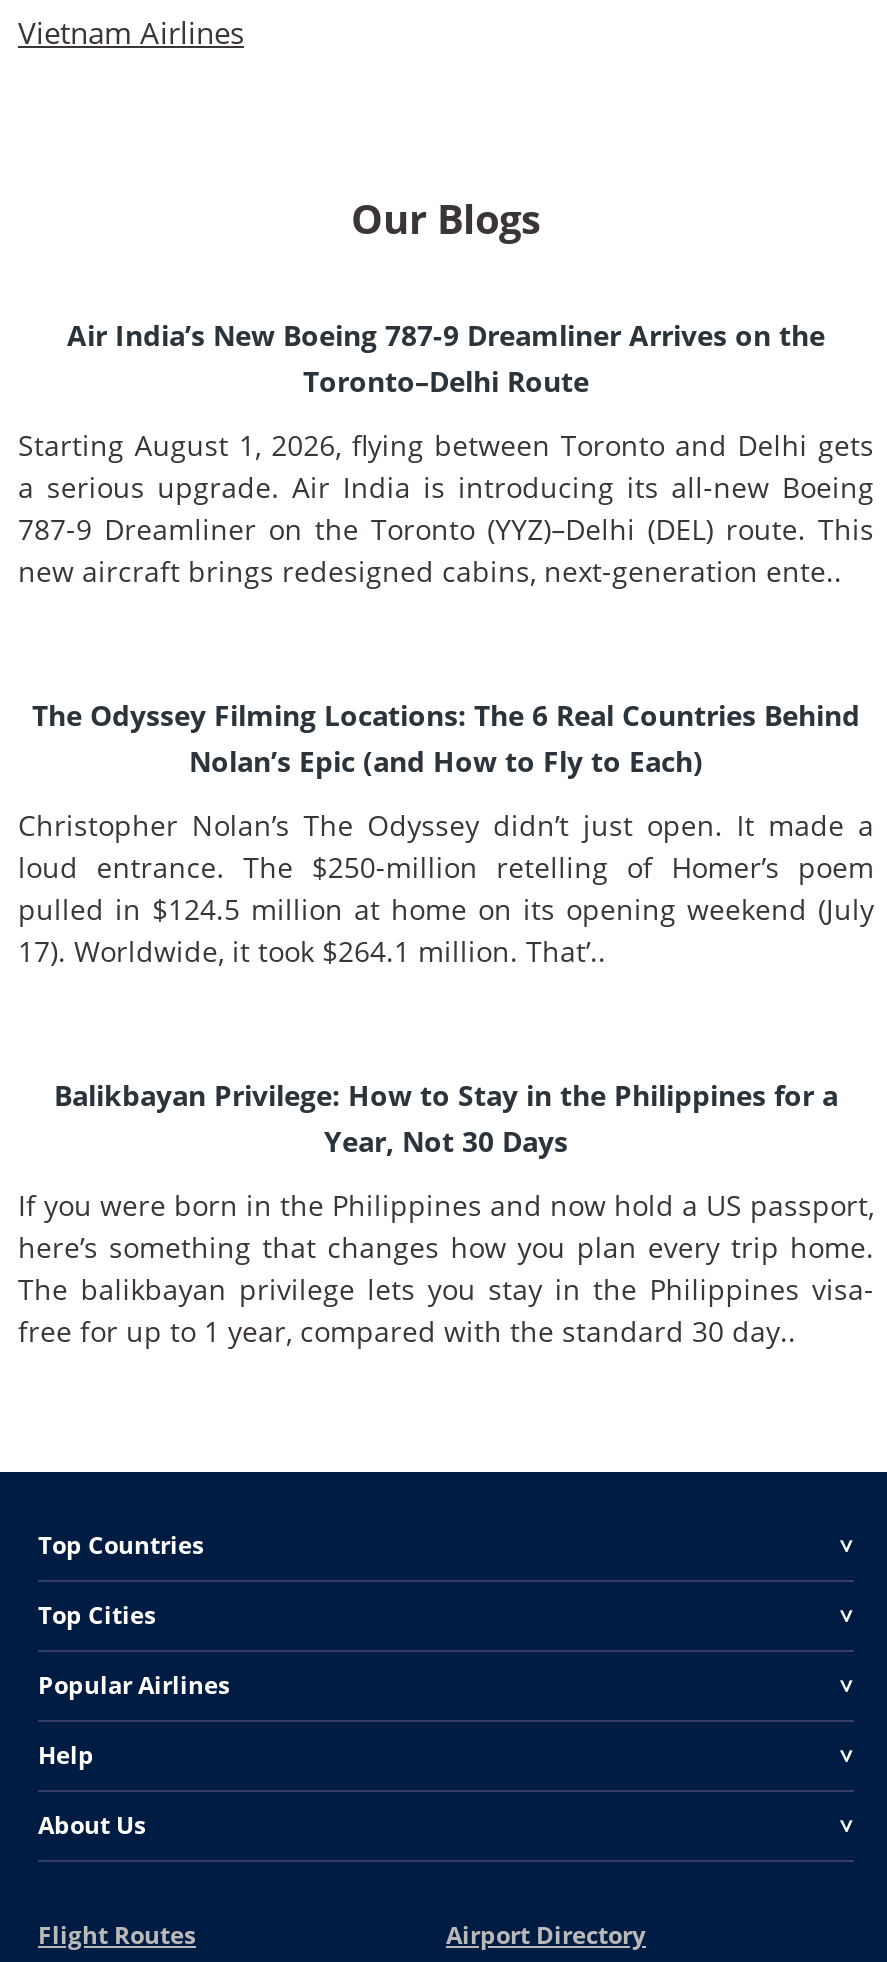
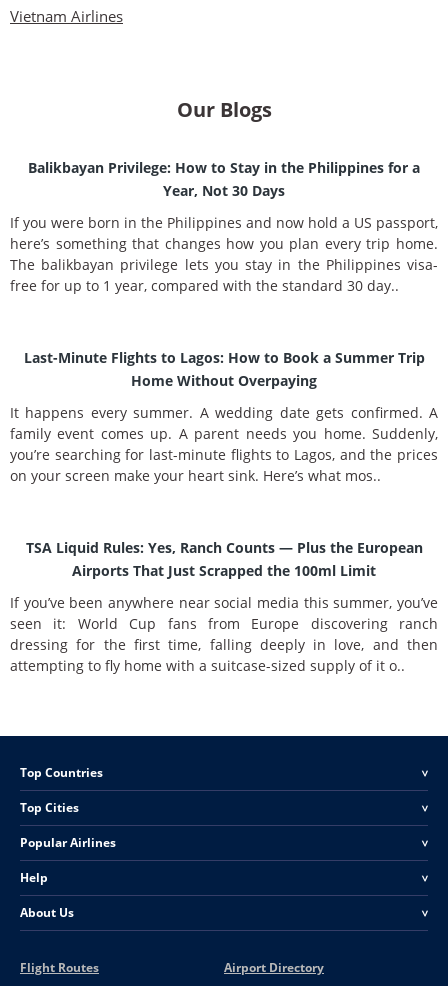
[18,317,874,591] Air India’s New Boeing 787-9 Dreamliner Arrives on the | Toronto–Delhi Route | Starting August 1, 2026, flying between Toronto and Delhi gets | a serious upgrade. Air India is introducing its all-new Boeing | 787-9 Dreamliner on the Toronto (YYZ)–Delhi (DEL) route. This | new aircraft brings redesigned cabins, next-generation ente.. -> none
[18,697,874,971] The Odyssey Filming Locations: The 6 Real Countries Behind | Nolan’s Epic (and How to Fly to Each) | Christopher Nolan’s The Odyssey didn’t just open. It made a | loud entrance. The $250-million retelling of Homer’s poem | pulled in $124.5 million at home on its opening weekend (July | 17). Worldwide, it took $264.1 million. That’.. -> none
moved [18,1077,874,1351] -> [10,158,438,295]: Balikbayan Privilege: How to Stay in the Philippines for a | Year, Not 30 Days | If you were born in the Philippines and now hold a US passport, | here’s something that changes how you plan every trip home. | The balikbayan privilege lets you stay in the Philippines visa- | free for up to 1 year, compared with the standard 30 day..
none -> [10,348,438,485] Last-Minute Flights to Lagos: How to Book a Summer Trip | Home Without Overpaying | It happens every summer. A wedding date gets confirmed. A | family event comes up. A parent needs you home. Suddenly, | you’re searching for last-minute flights to Lagos, and the prices | on your screen make your heart sink. Here’s what mos..
none -> [10,538,438,675] TSA Liquid Rules: Yes, Ranch Counts — Plus the European | Airports That Just Scrapped the 100ml Limit | If you’ve been anywhere near social media this summer, you’ve | seen it: World Cup fans from Europe discovering ranch | dressing for the first time, falling deeply in love, and then | attempting to fly home with a suitcase-sized supply of it o..

